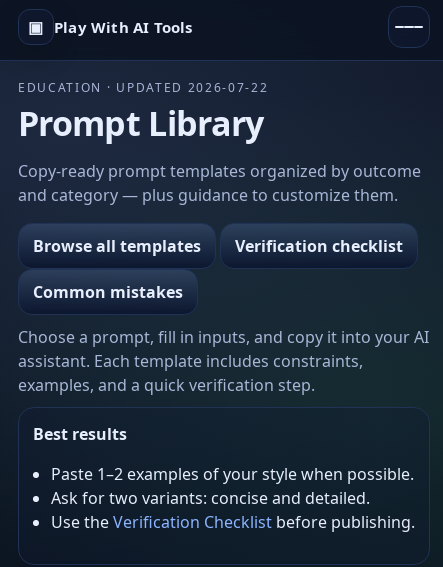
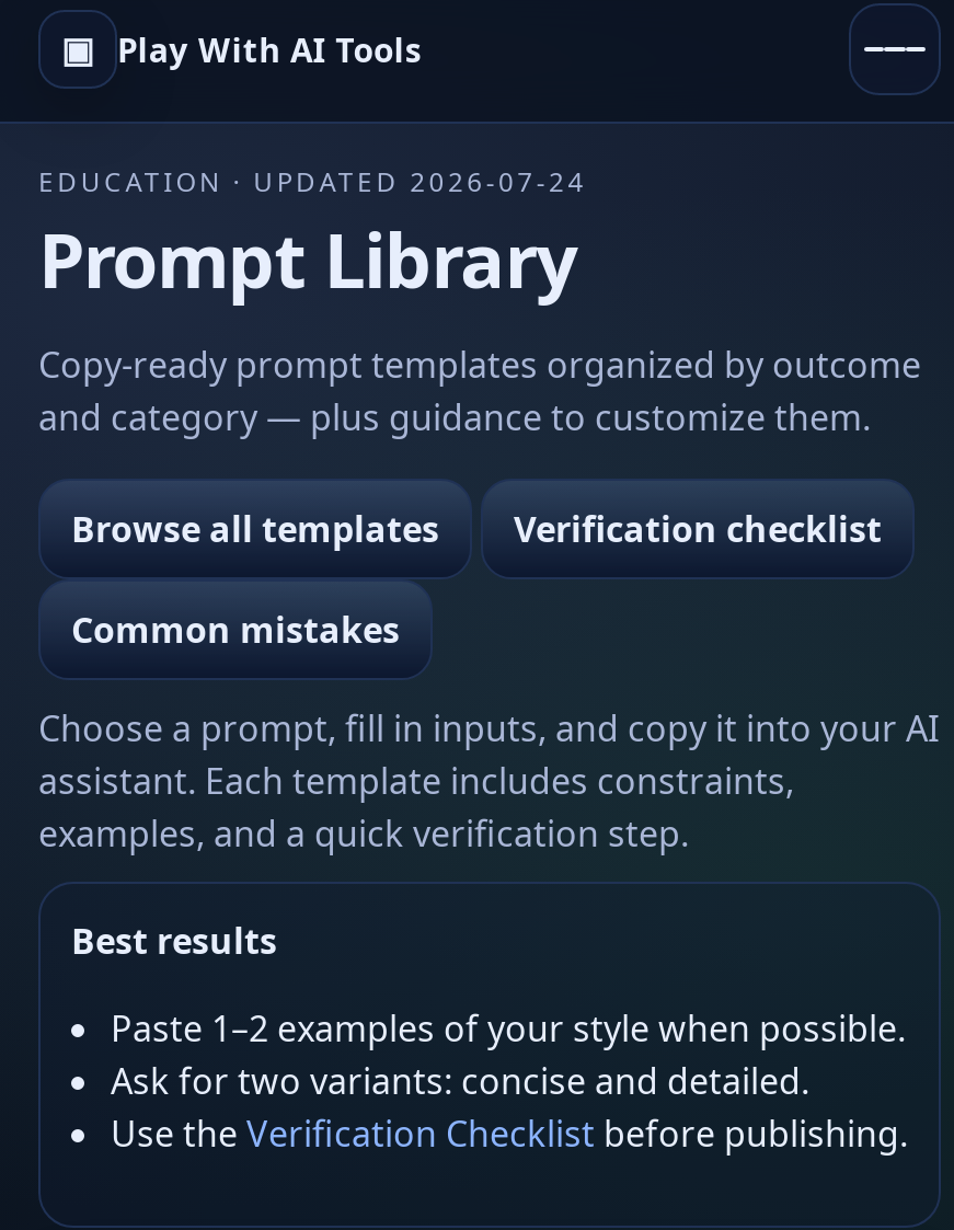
[18,79,268,96] EDUCATION · UPDATED 2026-07-22 -> [38,163,587,200] EDUCATION · UPDATED 2026-07-24

